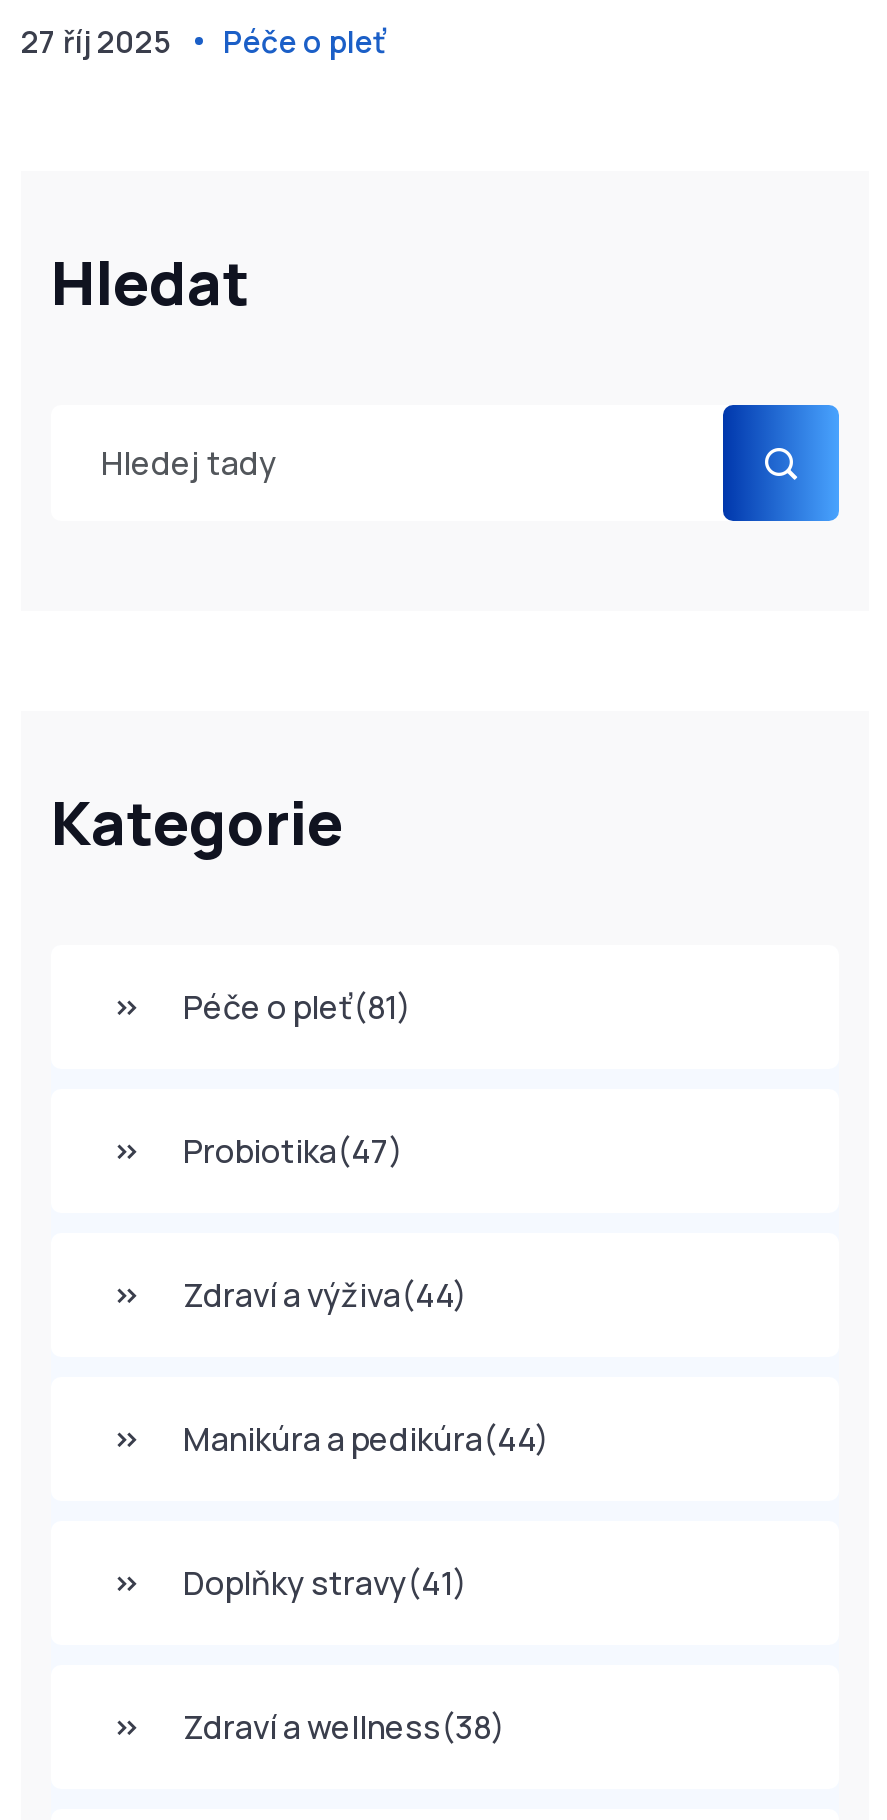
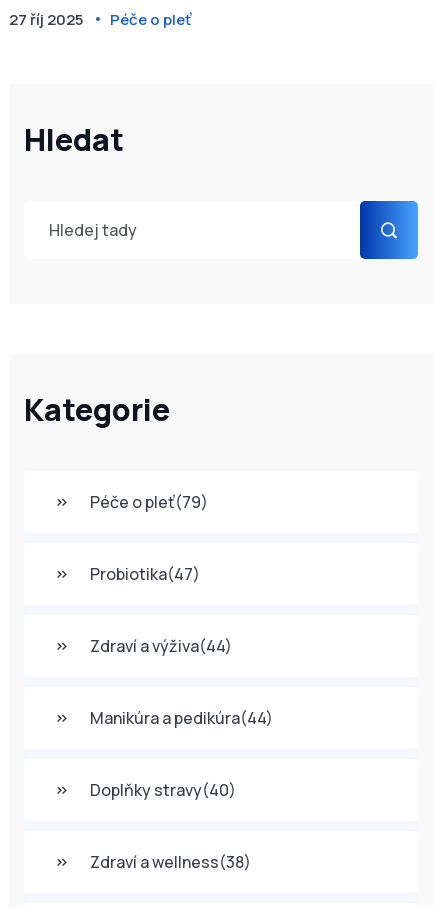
[183,984,411,1028] Péče o pleť(81) -> [90,490,208,512] Péče o pleť(79)
[183,1560,467,1604] Doplňky stravy(41) -> [90,778,236,800] Doplňky stravy(40)

